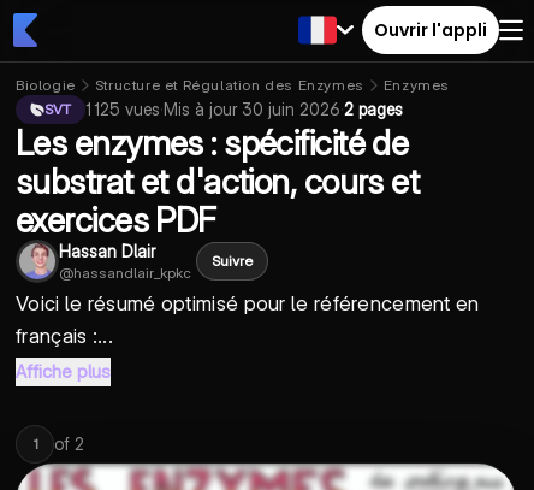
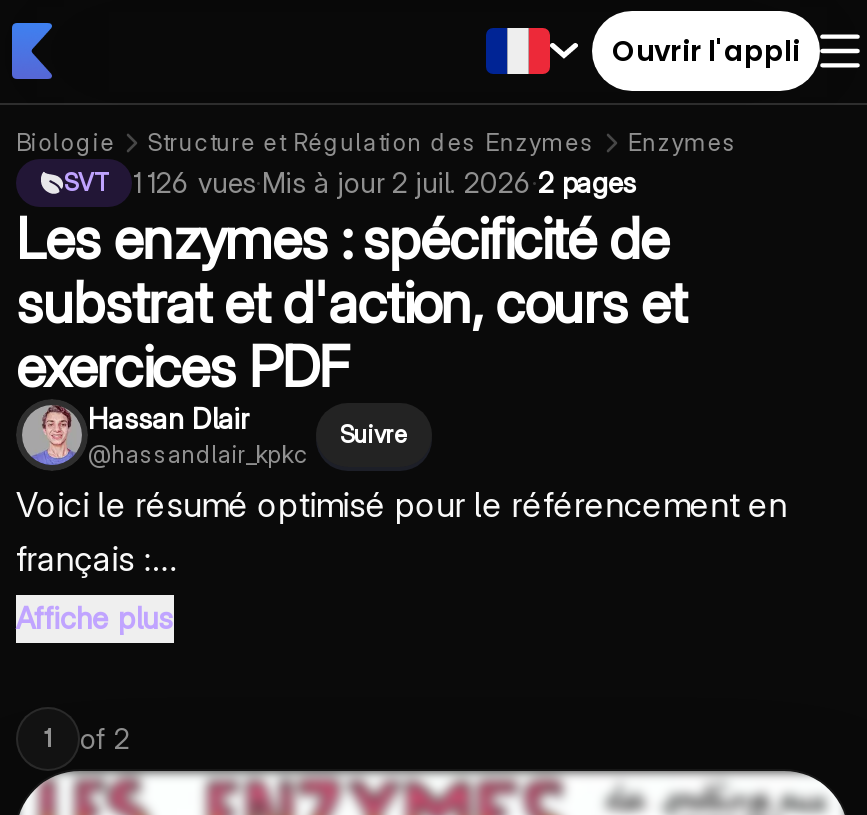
[85,99,403,119] 1 125 vues · Mis à jour 30 juin 2026 · 2 pages -> [132,165,636,199] 1 126 vues · Mis à jour 2 juil. 2026 · 2 pages

